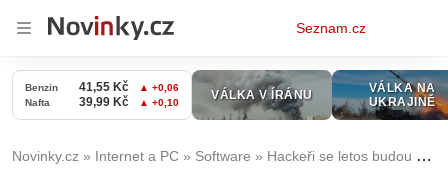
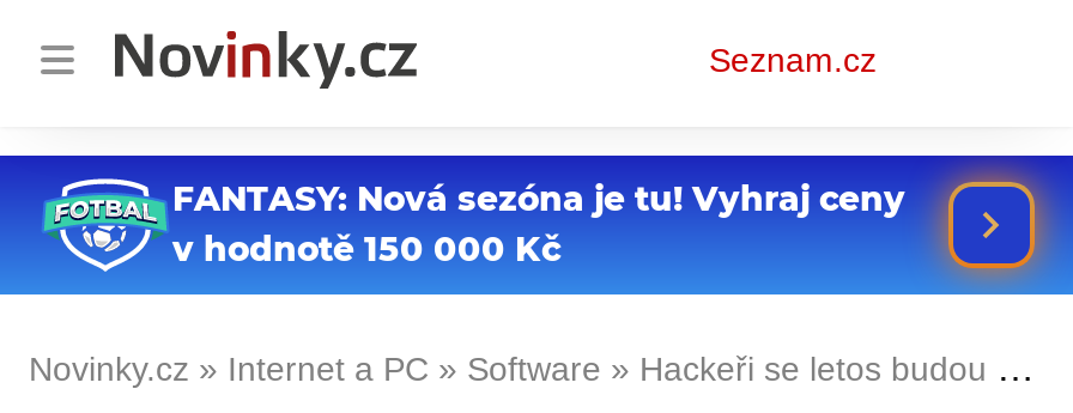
[3,68,445,125] [image] -> [7,153,1066,297] [image]

